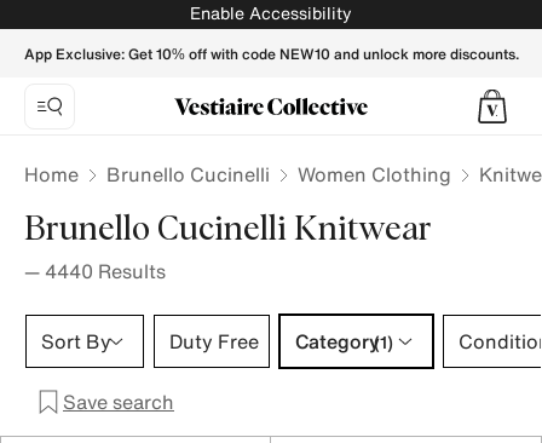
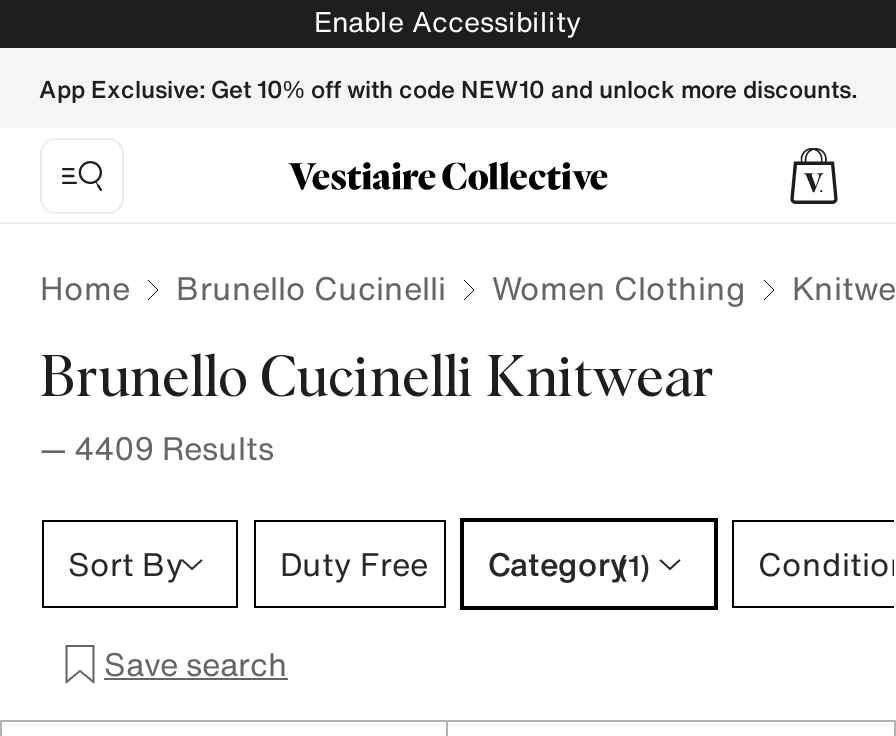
[24,257,166,286] — 4440 Results -> [40,424,274,472] — 4409 Results

